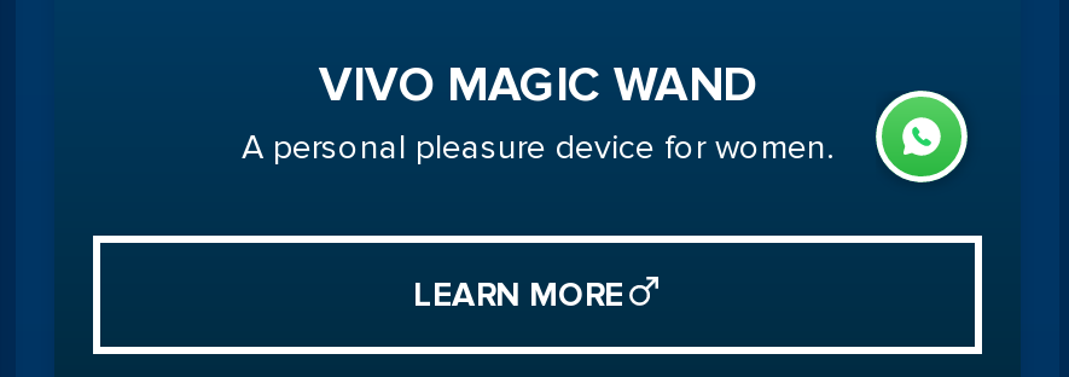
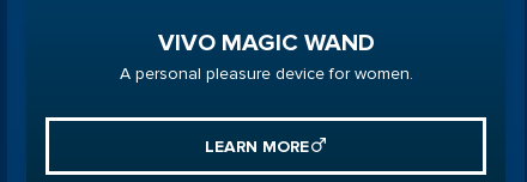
[873,88,970,185] [image] -> none

